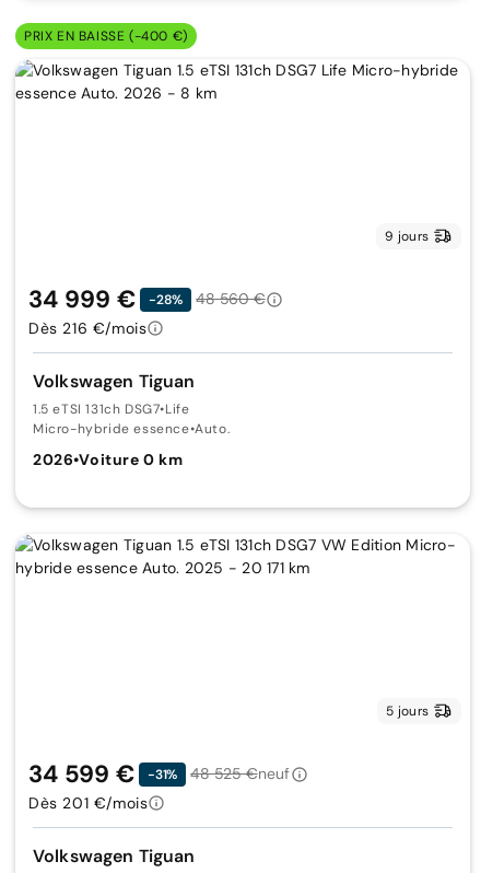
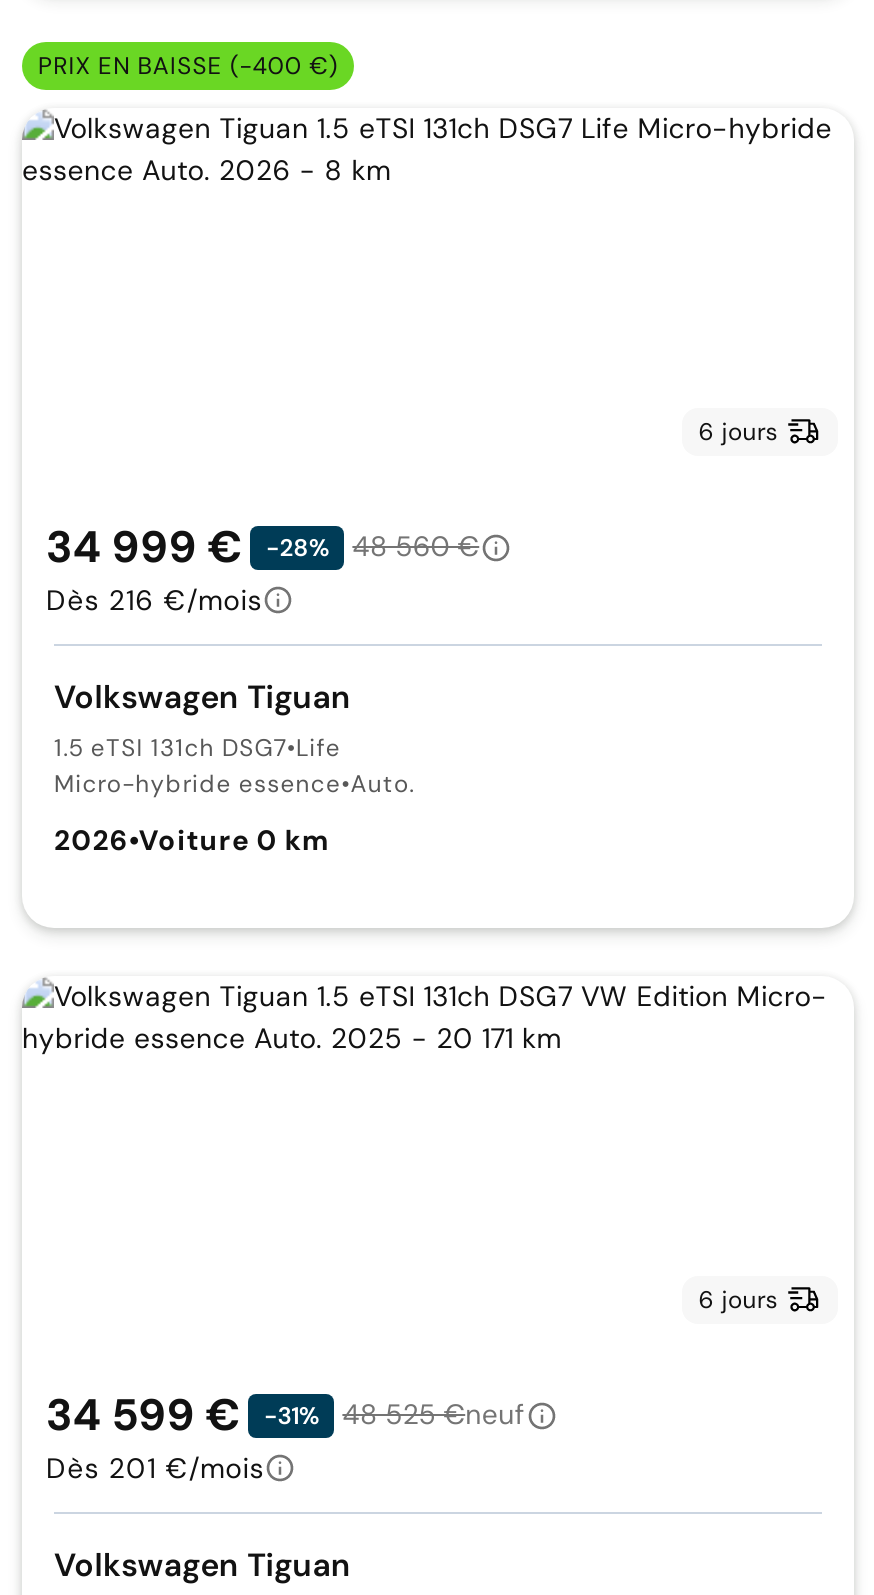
[385,227,429,245] 9 jours -> [698,416,778,448] 6 jours
[386,702,429,720] 5 jours -> [698,1284,778,1316] 6 jours

